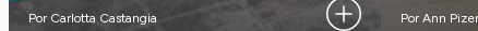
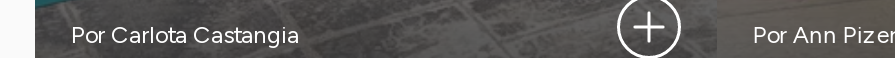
[28,11,157,26] Por Carlotta Castangia -> [71,20,299,48] Por Carlota Castangia

